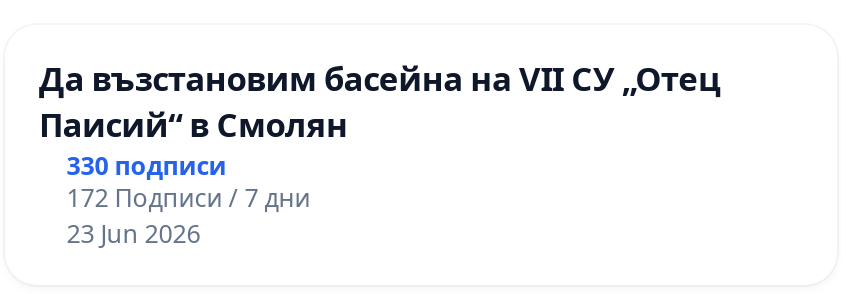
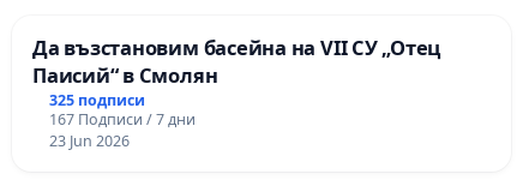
[67,149,227,183] 330 подписи -> [49,90,145,111] 325 подписи
[67,181,311,215] 172 Подписи / 7 дни -> [49,109,195,130] 167 Подписи / 7 дни

